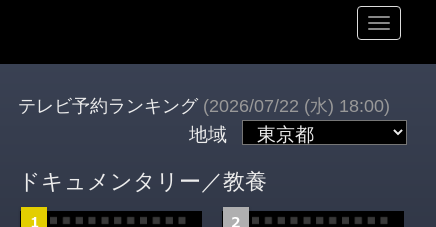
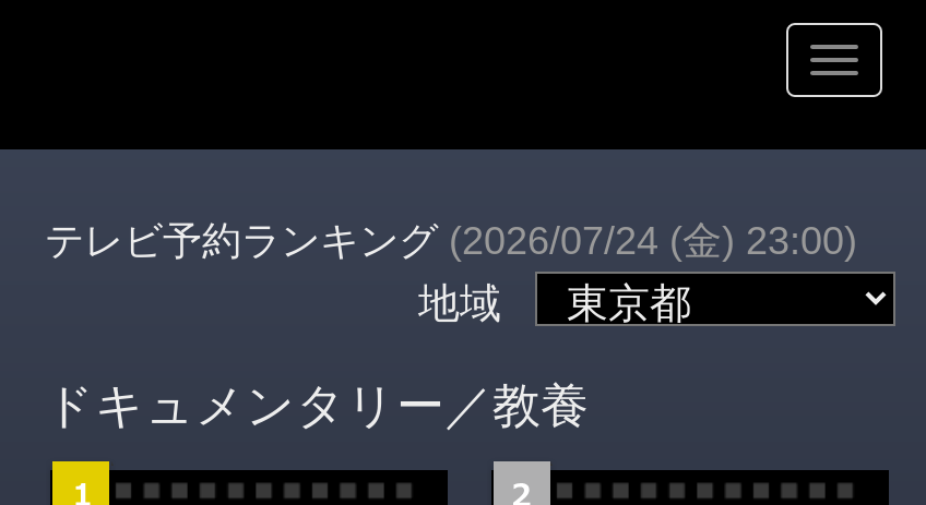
[17,96,389,116] テレビ予約ランキング(2026/07/22 (水) 18:00) -> [45,219,857,263] テレビ予約ランキング(2026/07/24 (金) 23:00)

